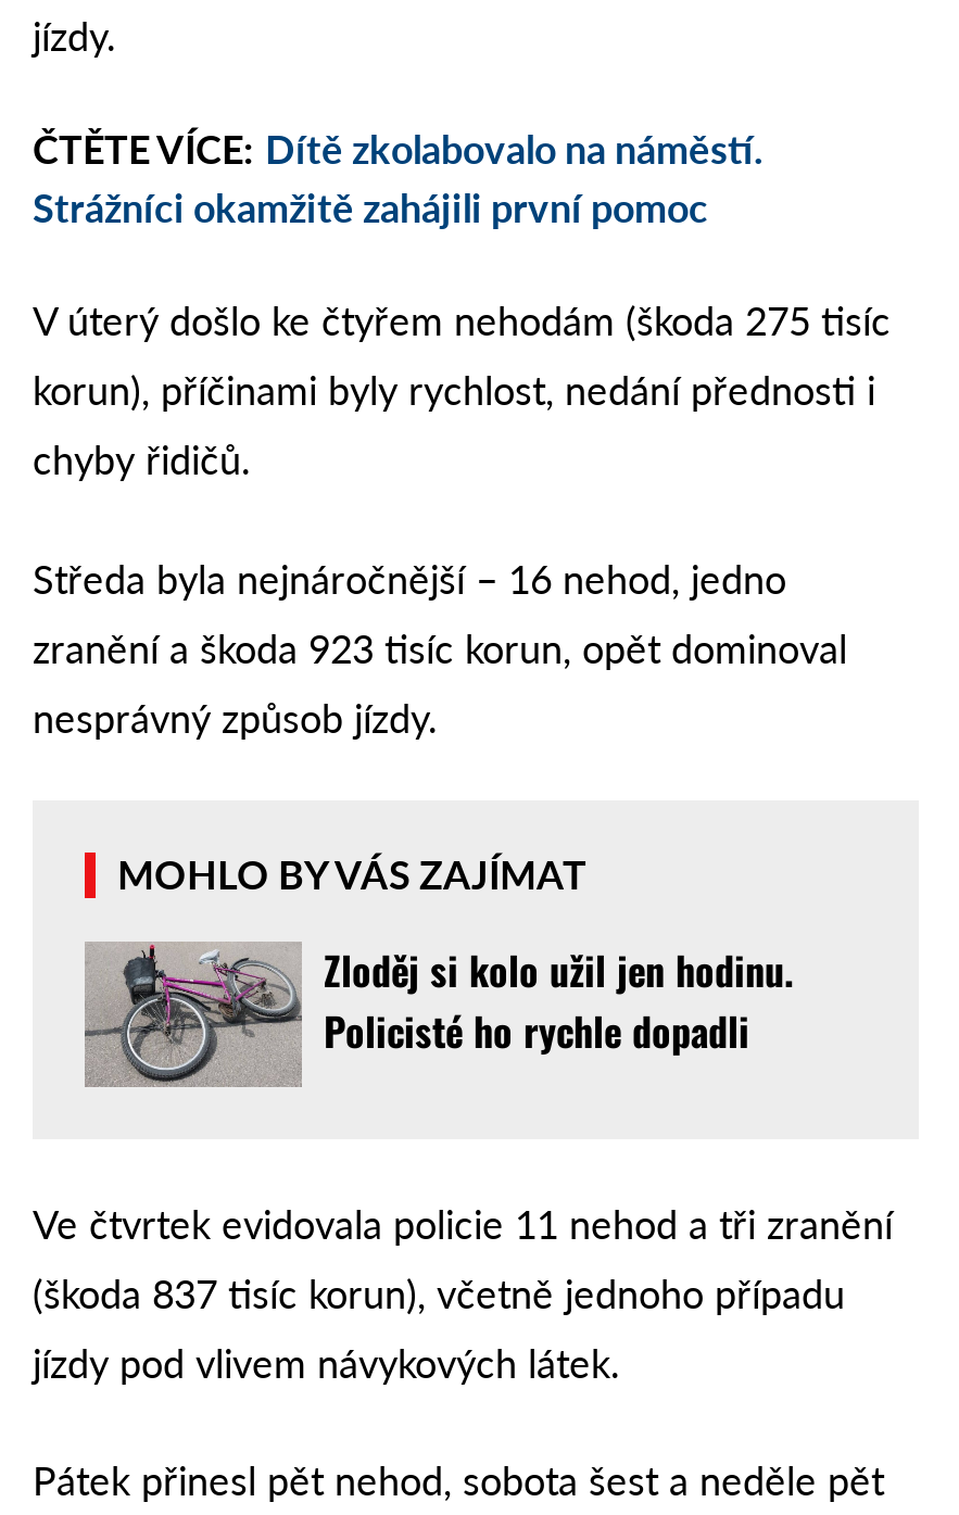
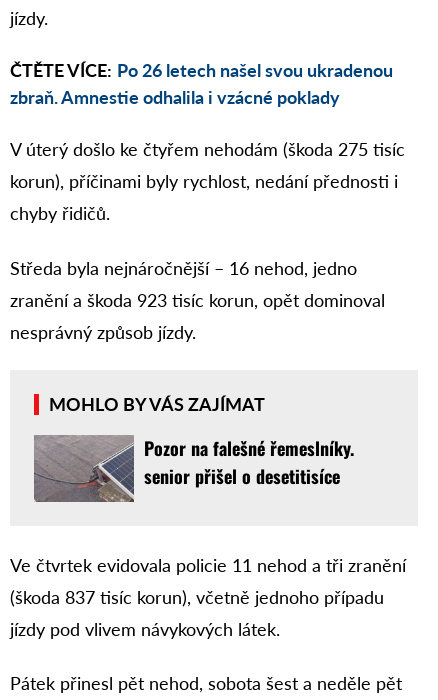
[33,125,762,231] ČTĚTE VÍCE: Dítě zkolabovalo na náměstí. | Strážníci okamžitě zahájili první pomoc -> [10,59,393,108] ČTĚTE VÍCE: Po 26 letech našel svou ukradenou | zbraň. Amnestie odhalila i vzácné poklady
[89,943,793,1087] [image] | Zloděj si kolo užil jen hodinu. | Policisté ho rychle dopadli -> [35,435,354,502] [image] | Pozor na falešné řemeslníky. | senior přišel o desetitisíce

